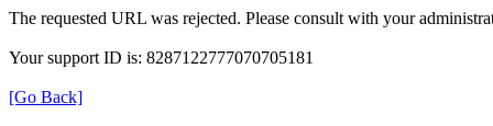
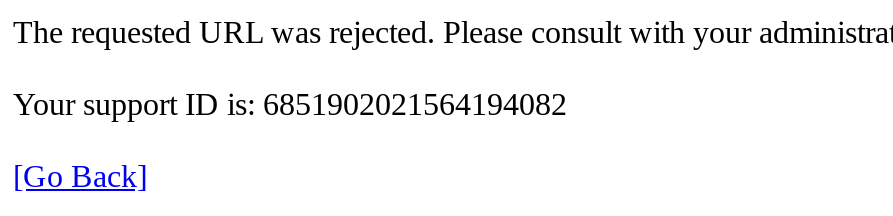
[9,48,314,67] Your support ID is: 8287122777070705181 -> [13,87,567,121] Your support ID is: 6851902021564194082

